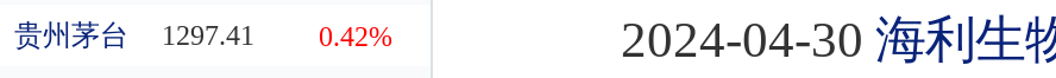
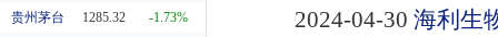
[162,19,254,52] 1297.41 -> [82,10,126,25] 1285.32
[319,19,392,52] 0.42% -> [149,10,188,25] -1.73%

